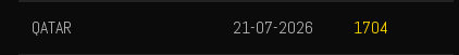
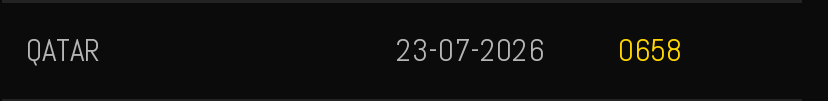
[233,17,313,39] 21-07-2026 -> [396,31,544,71] 23-07-2026
[353,18,388,39] 1704 -> [618,32,682,72] 0658

